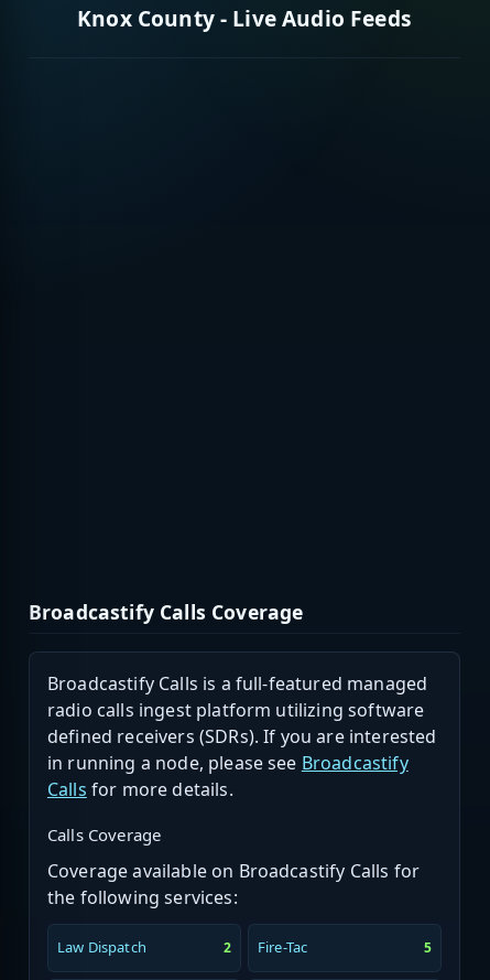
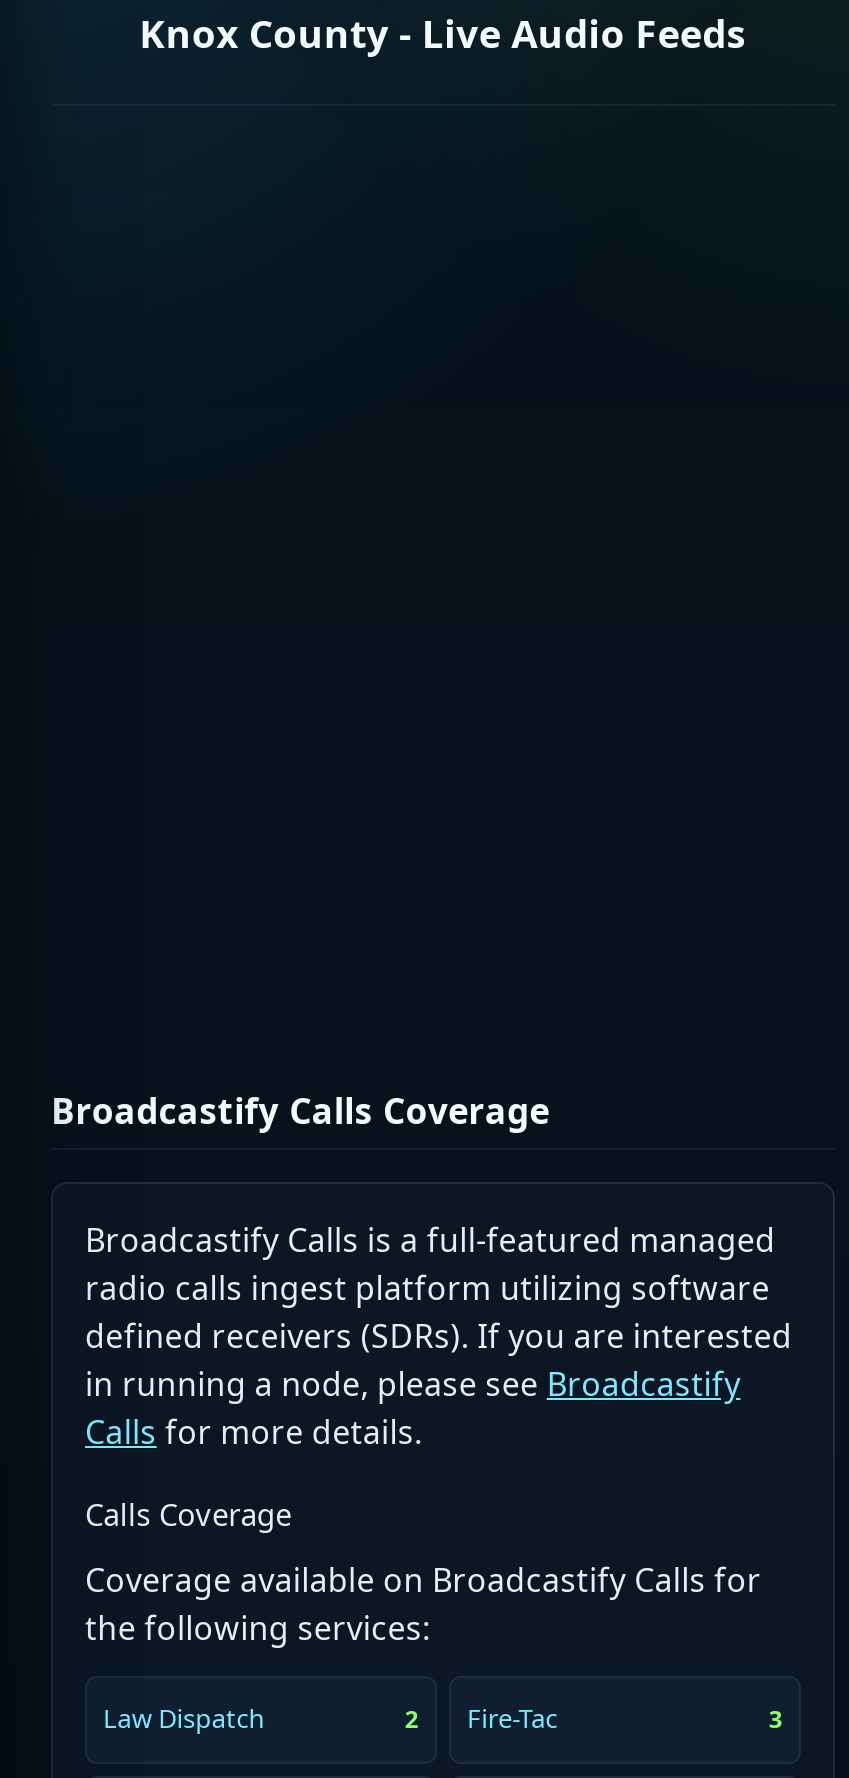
[424,938,432,957] 5 -> [769,1702,783,1736] 3

